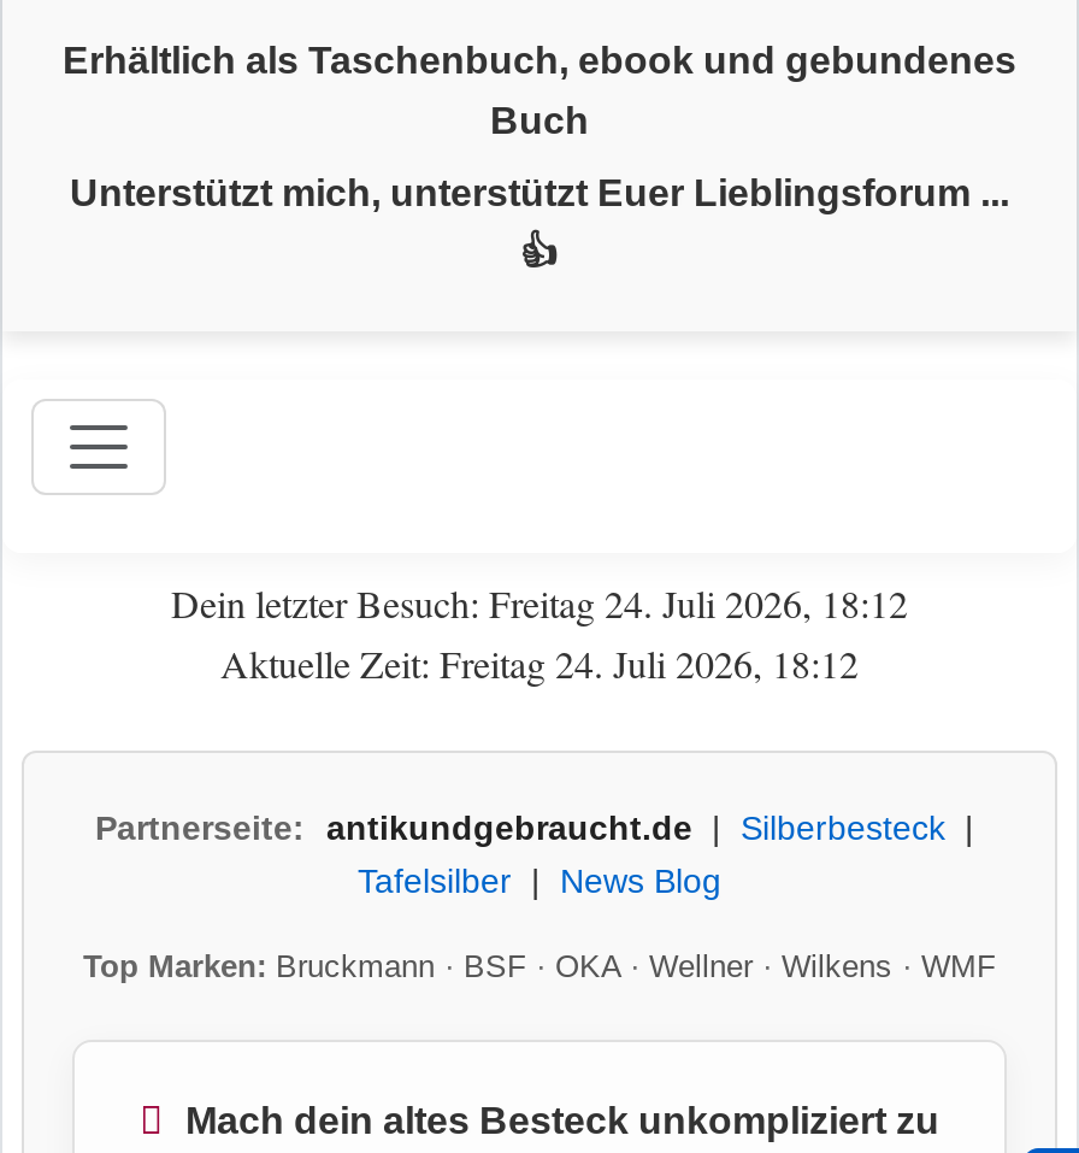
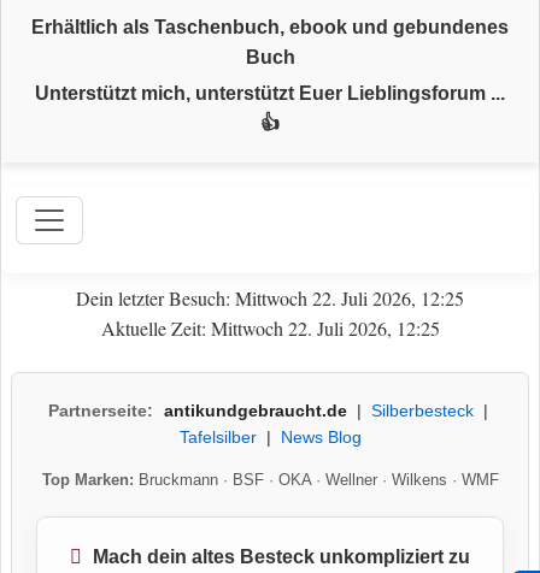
[171,578,908,628] Dein letzter Besuch: Freitag 24. Juli 2026, 18:12 -> [76,286,464,311] Dein letzter Besuch: Mittwoch 22. Juli 2026, 12:25
[220,638,859,688] Aktuelle Zeit: Freitag 24. Juli 2026, 18:12 -> [101,316,439,341] Aktuelle Zeit: Mittwoch 22. Juli 2026, 12:25

